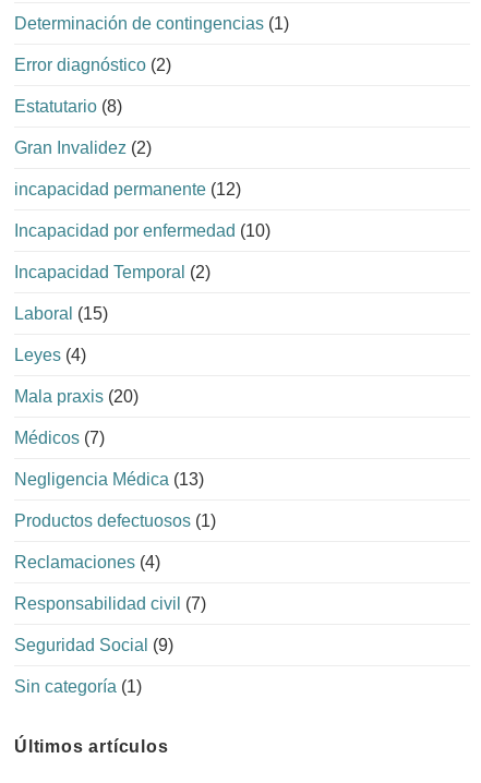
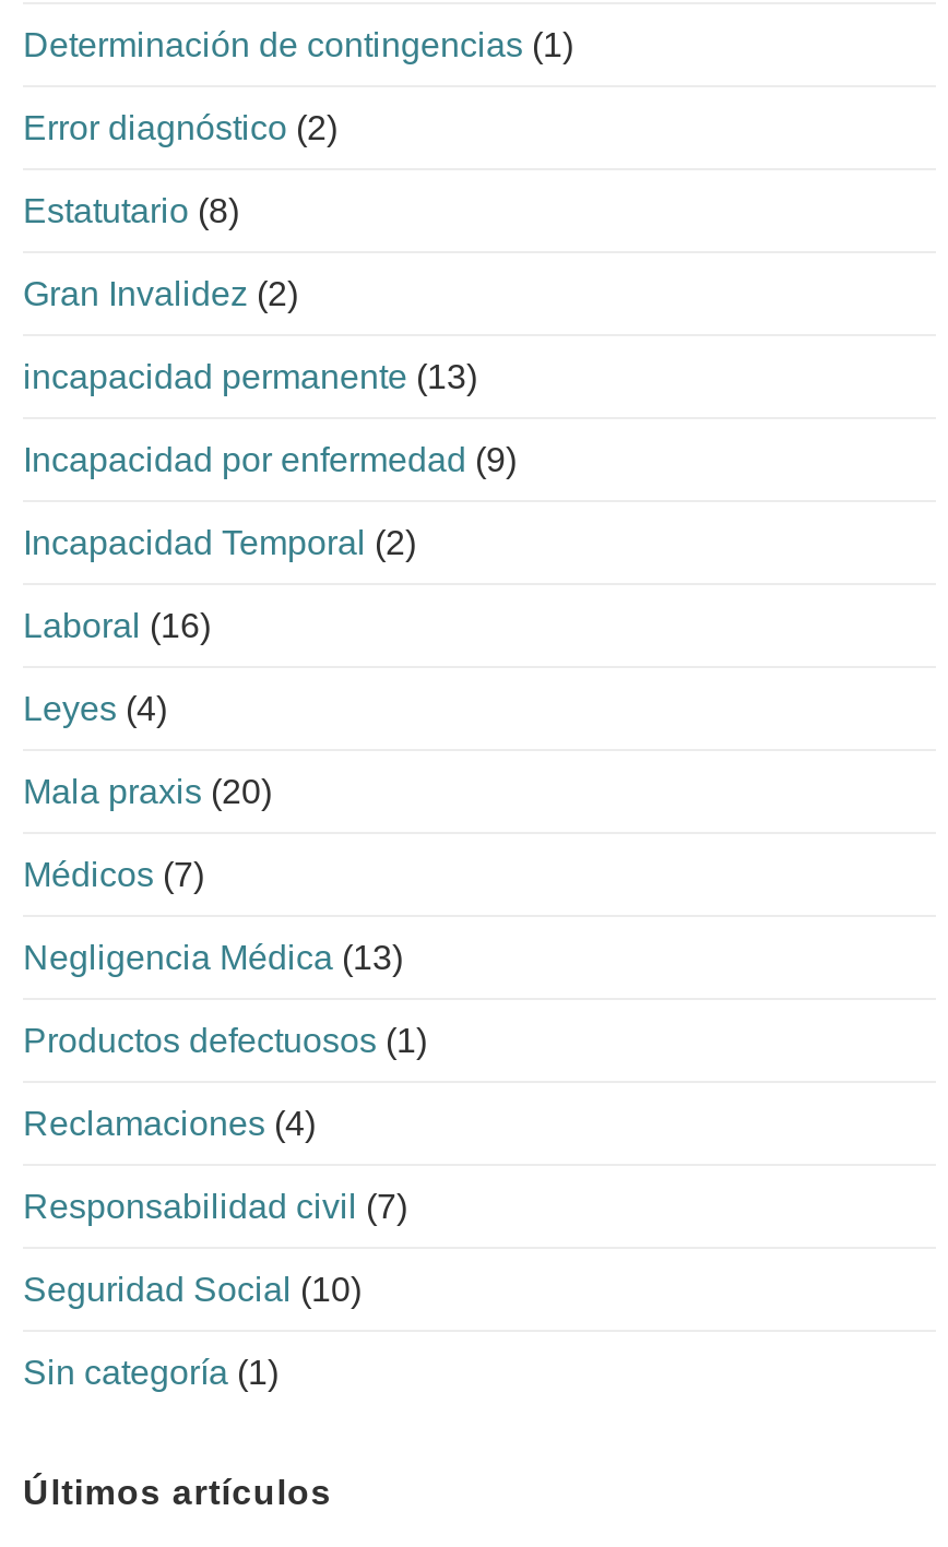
[14,180,241,198] incapacidad permanente (12) -> [23,358,477,395] incapacidad permanente (13)
[14,221,270,240] Incapacidad por enfermedad (10) -> [23,441,517,478] Incapacidad por enfermedad (9)
[14,304,108,323] Laboral (15) -> [23,607,211,644] Laboral (16)
[14,636,173,654] Seguridad Social (9) -> [23,1270,362,1307] Seguridad Social (10)

